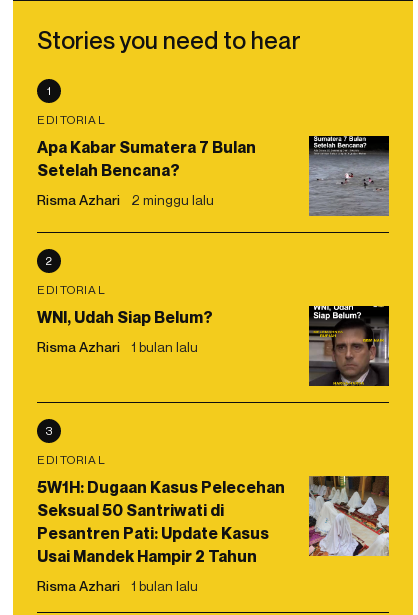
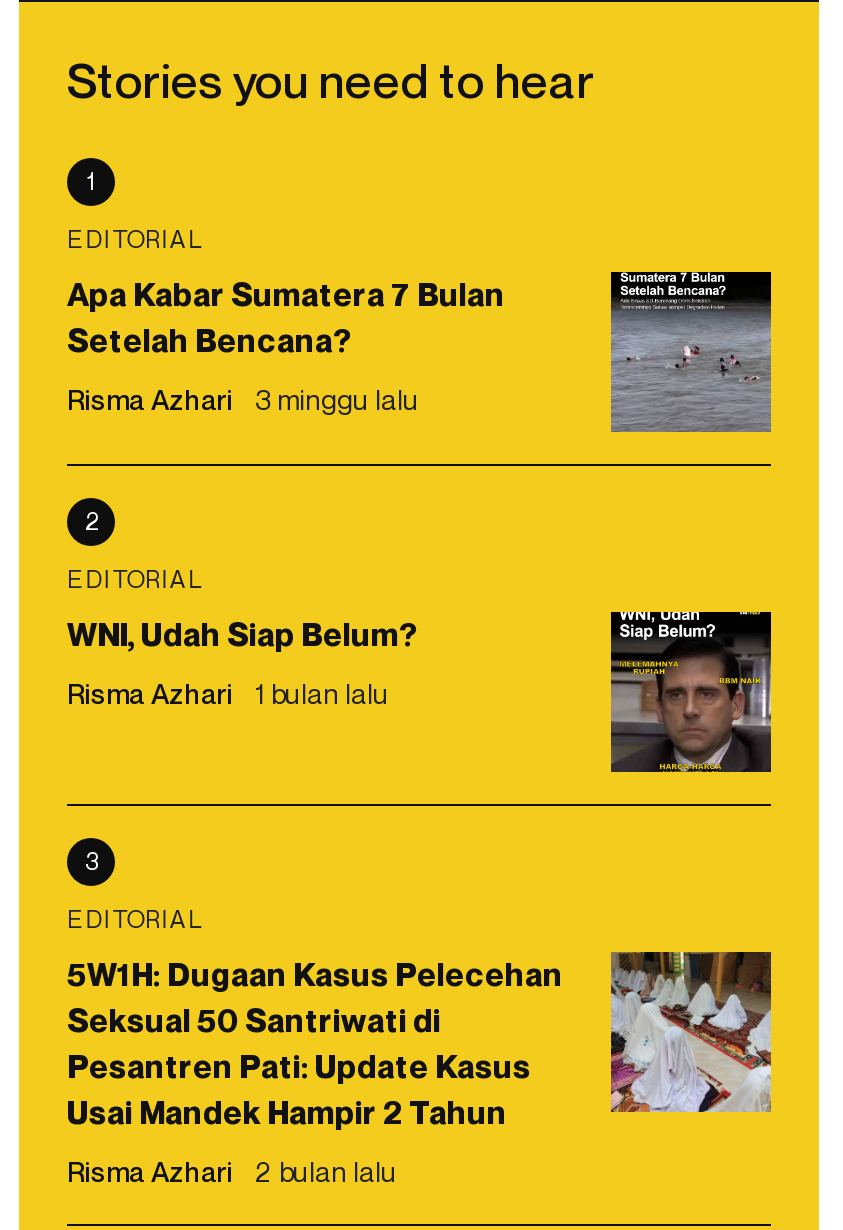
[37,191,214,208] Risma Azhari 2 minggu lalu -> [67,382,419,416] Risma Azhari 3 minggu lalu
[37,577,198,594] Risma Azhari 1 bulan lalu -> [67,1154,397,1188] Risma Azhari 2 bulan lalu

